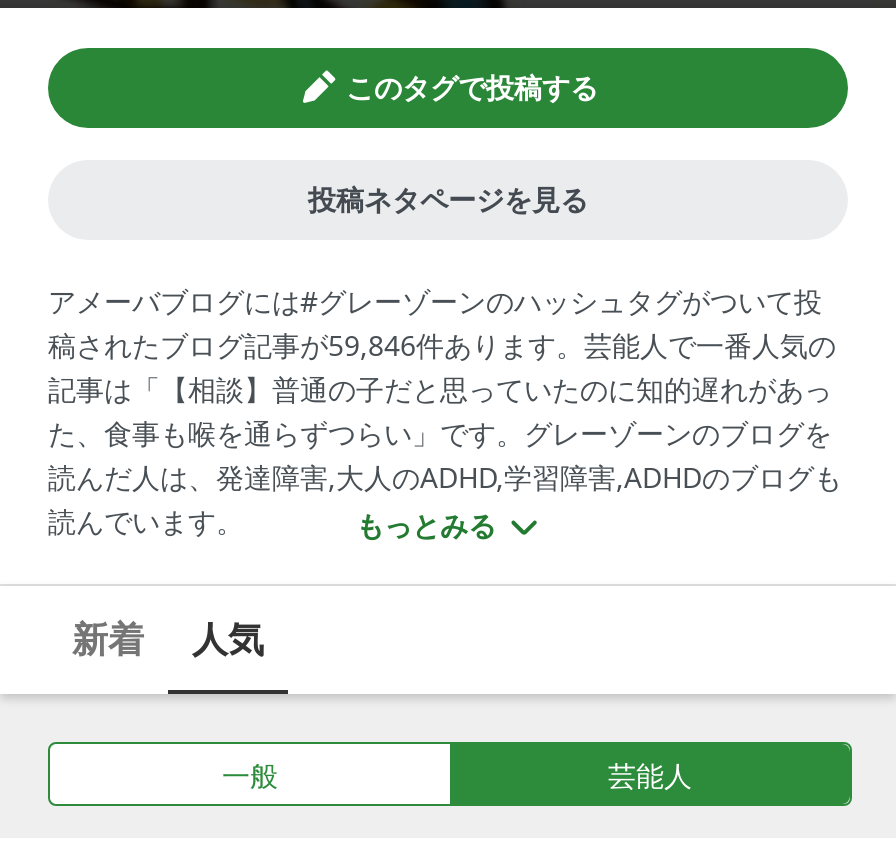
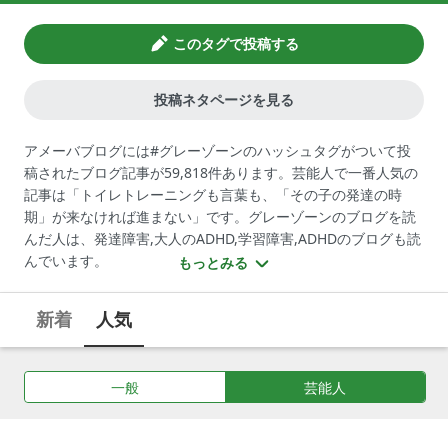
[48,326,842,540] 稿されたブログ記事が59,846件あります。芸能人で一番人気の | 記事は「【相談】普通の子だと思っていたのに知的遅れがあっ | た、食事も喉を通らずつらい」です。グレーゾーンのブログを | 読んだ人は、発達障害,大人のADHD,学習障害,ADHDのブログも | 読んでいます。 -> [24,163,421,270] 稿されたブログ記事が59,818件あります。芸能人で一番人気の | 記事は「トイレトレーニングも言葉も、「その子の発達の時 | 期」が来なければ進まない」です。グレーゾーンのブログを読 | んだ人は、発達障害,大人のADHD,学習障害,ADHDのブログも読 | んでいます。

